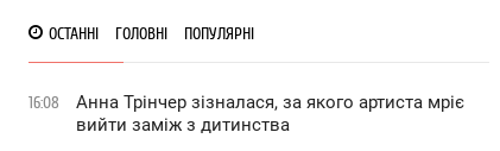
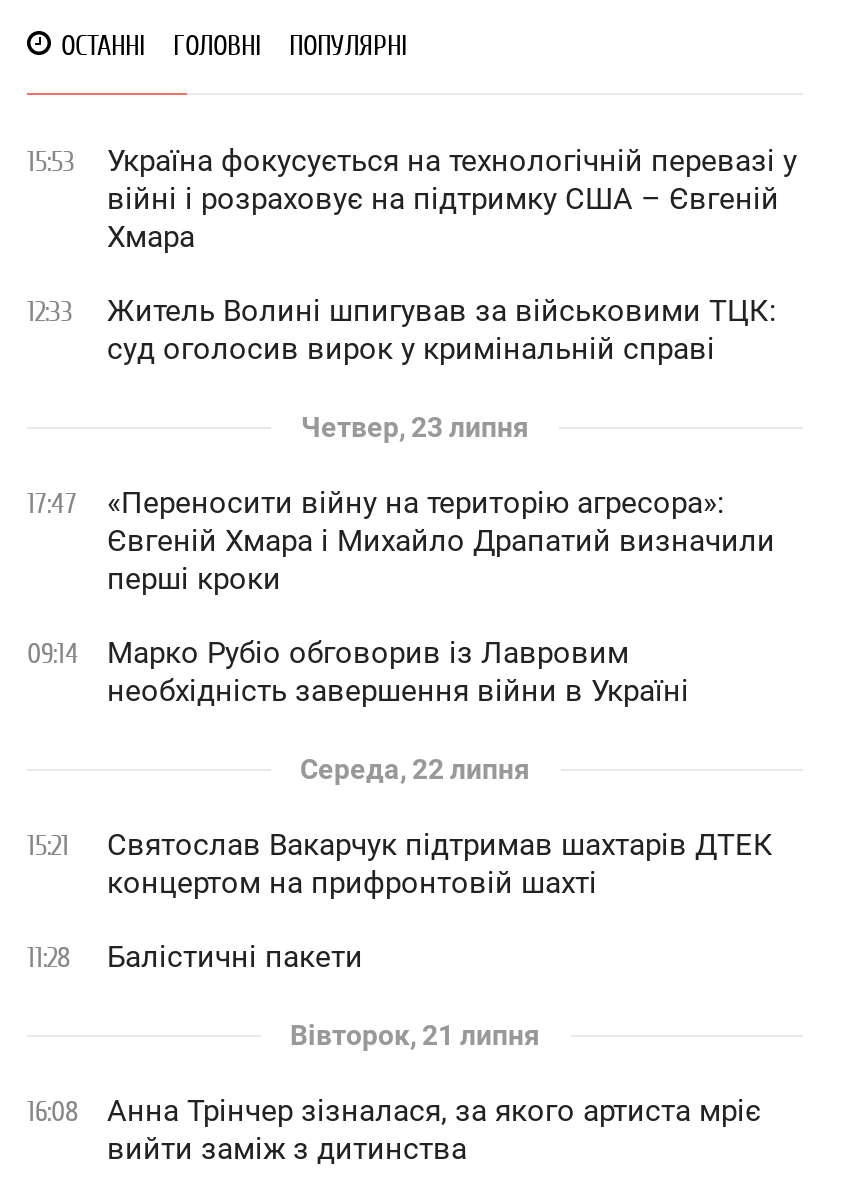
none -> [27,143,797,1051] 15:53 | Україна фокусується на технологічній перевазі у | війні і розраховує на підтримку США – Євгеній | Хмара | 12:33 | Житель Волині шпигував за військовими ТЦК: | суд оголосив вирок у кримінальній справі | Четвер, 23 липня | 17:47 | «Переносити війну на територію агресора»: | Євгеній Хмара і Михайло Драпатий визначили | перші кроки | 09:14 | Марко Рубіо обговорив із Лавровим | необхідність завершення війни в Україні | Середа, 22 липня | 15:21 | Святослав Вакарчук підтримав шахтарів ДТЕК | концертом на прифронтовій шахті | 11:28 | Балістичні пакети | Вівторок, 21 липня

